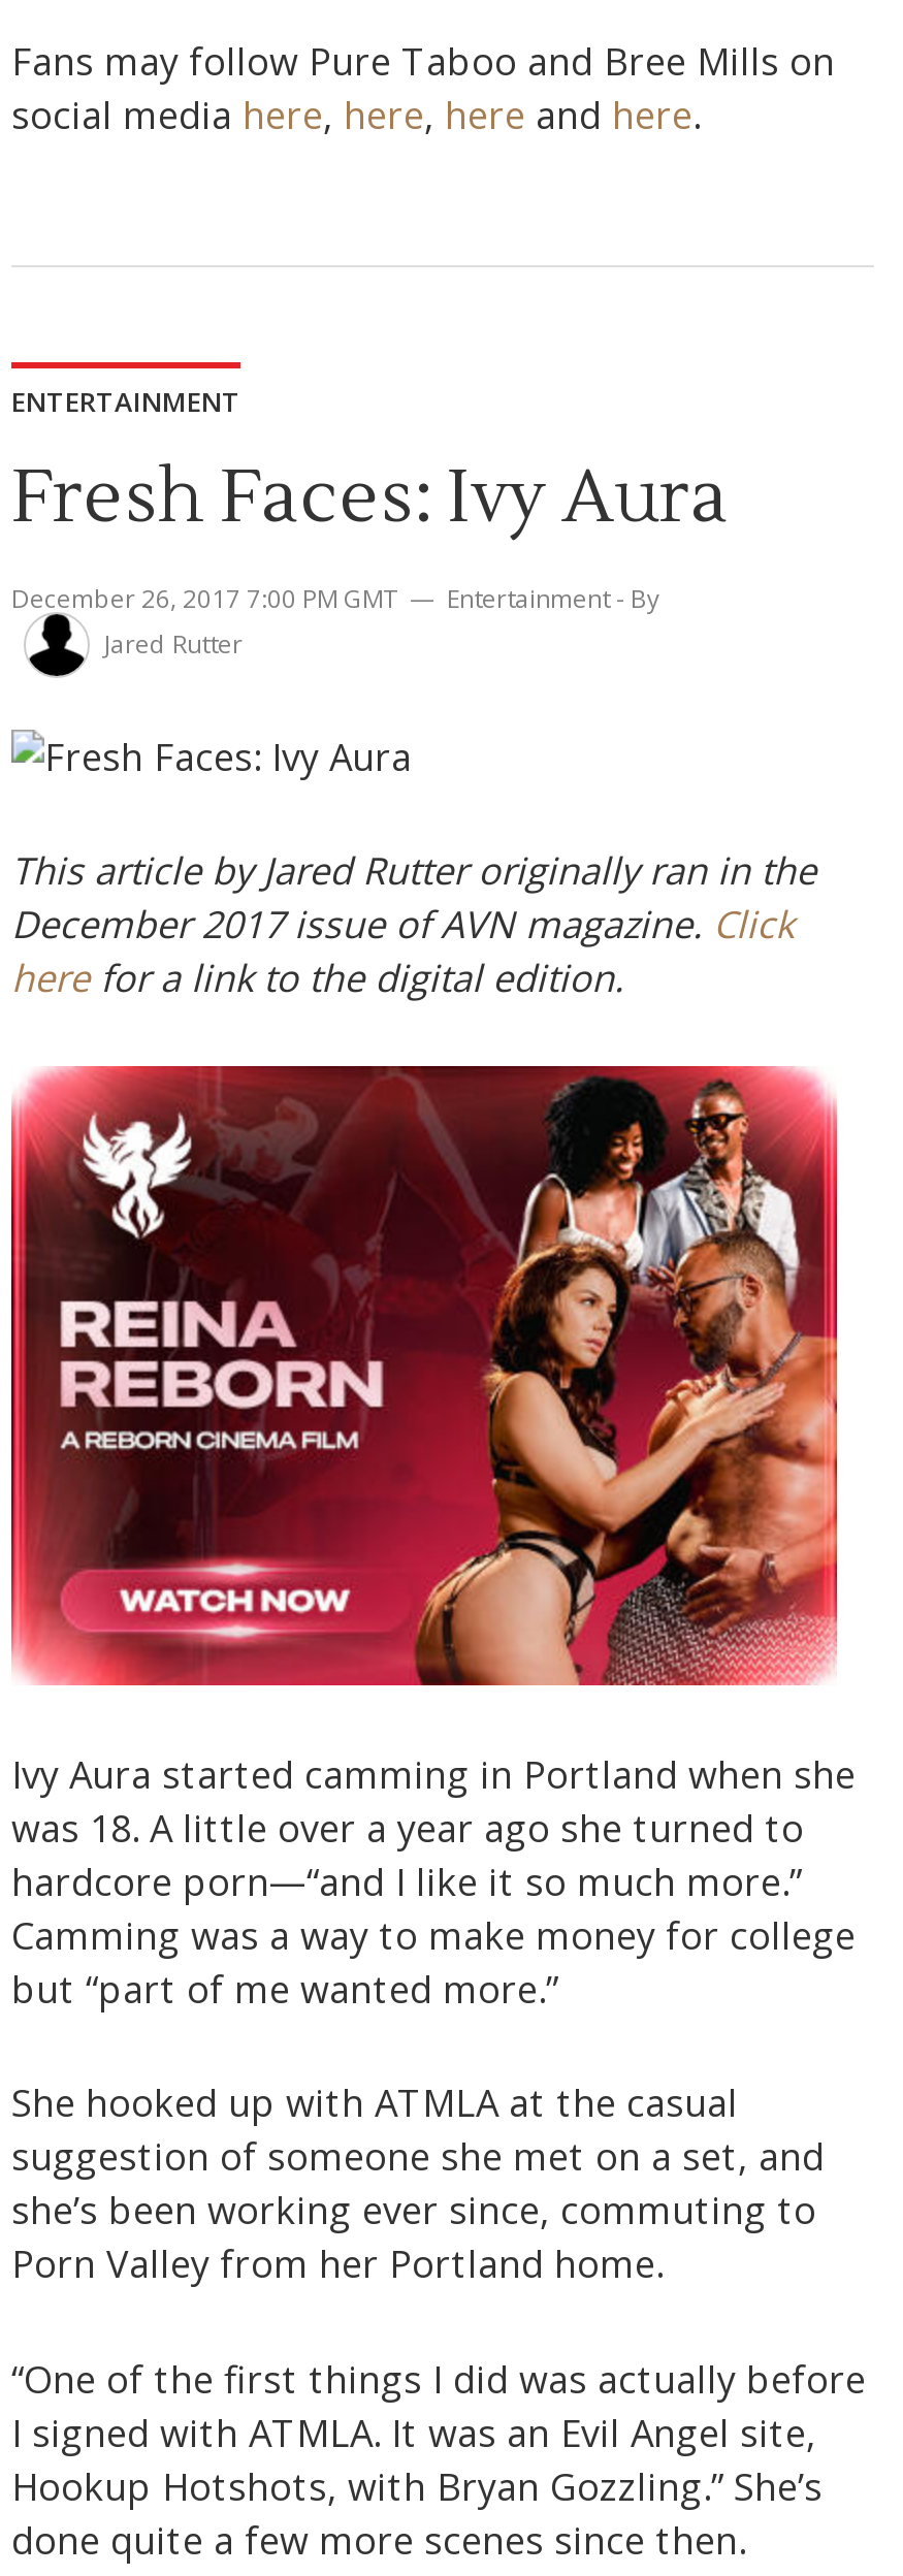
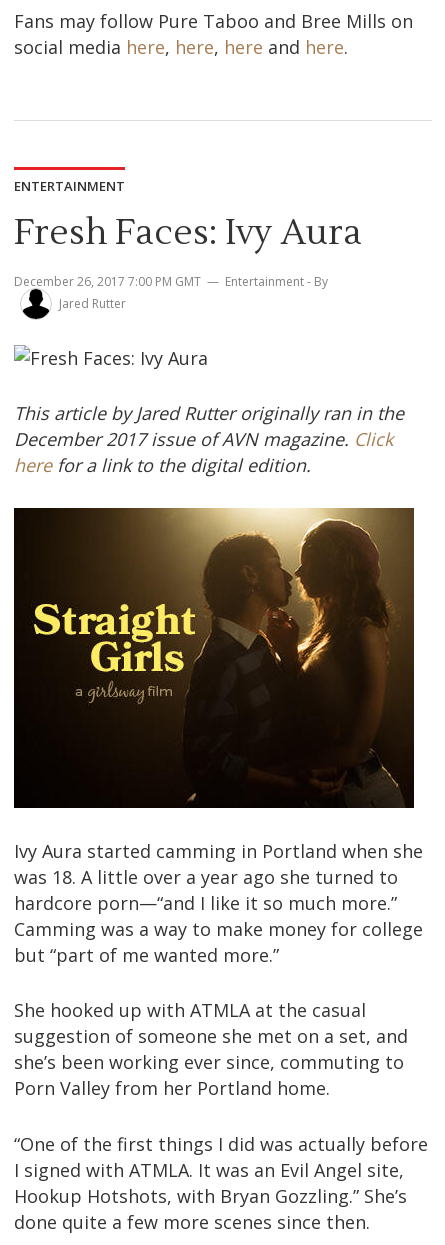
[9,1064,839,1687] [image] -> [13,507,415,809] [image]

